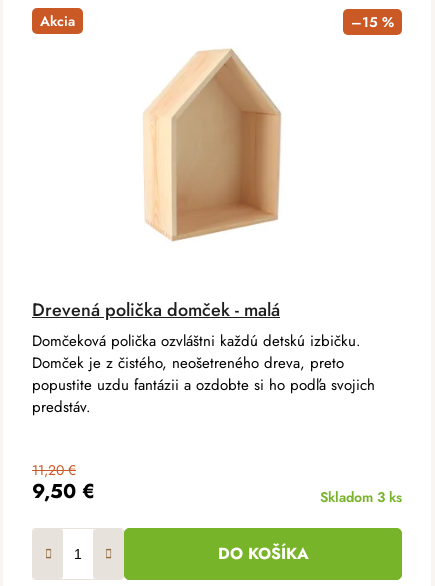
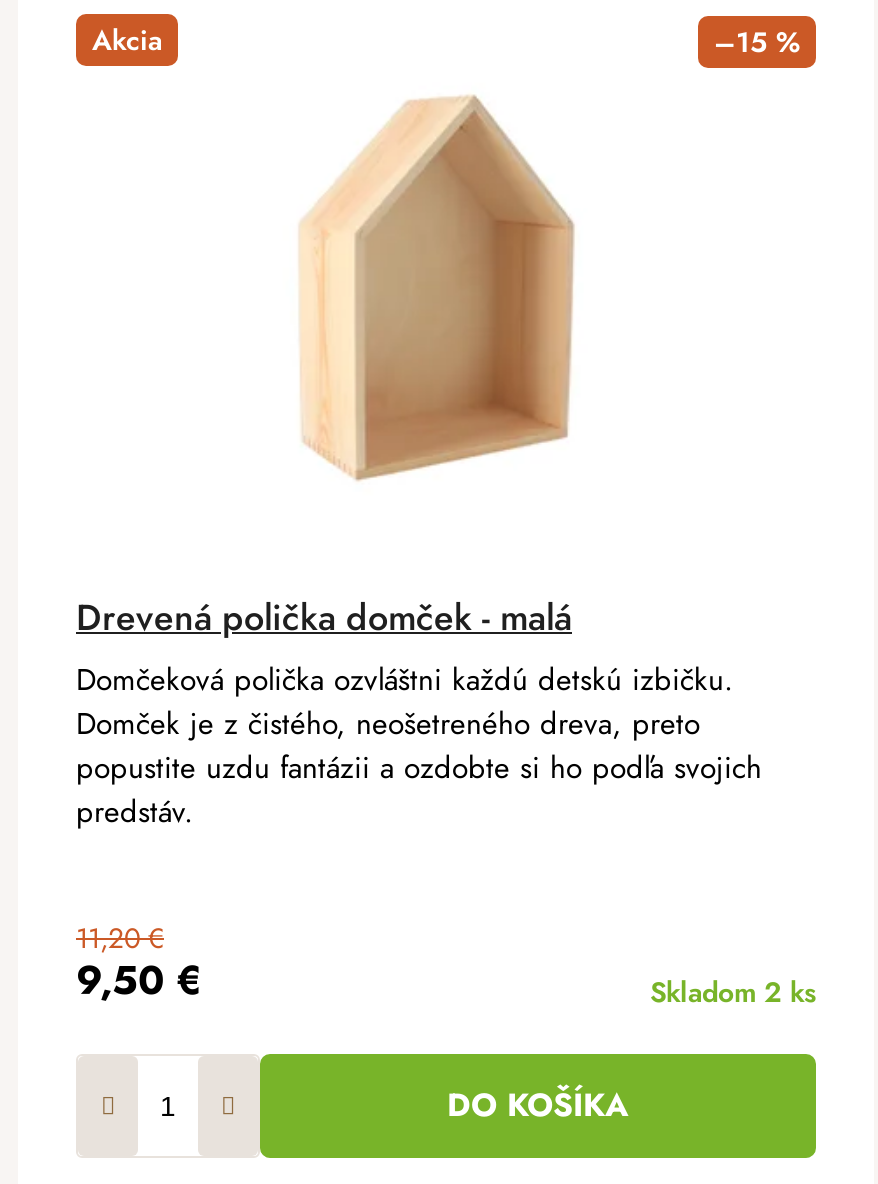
[320,487,402,507] Skladom 3 ks -> [650,972,816,1012] Skladom 2 ks

